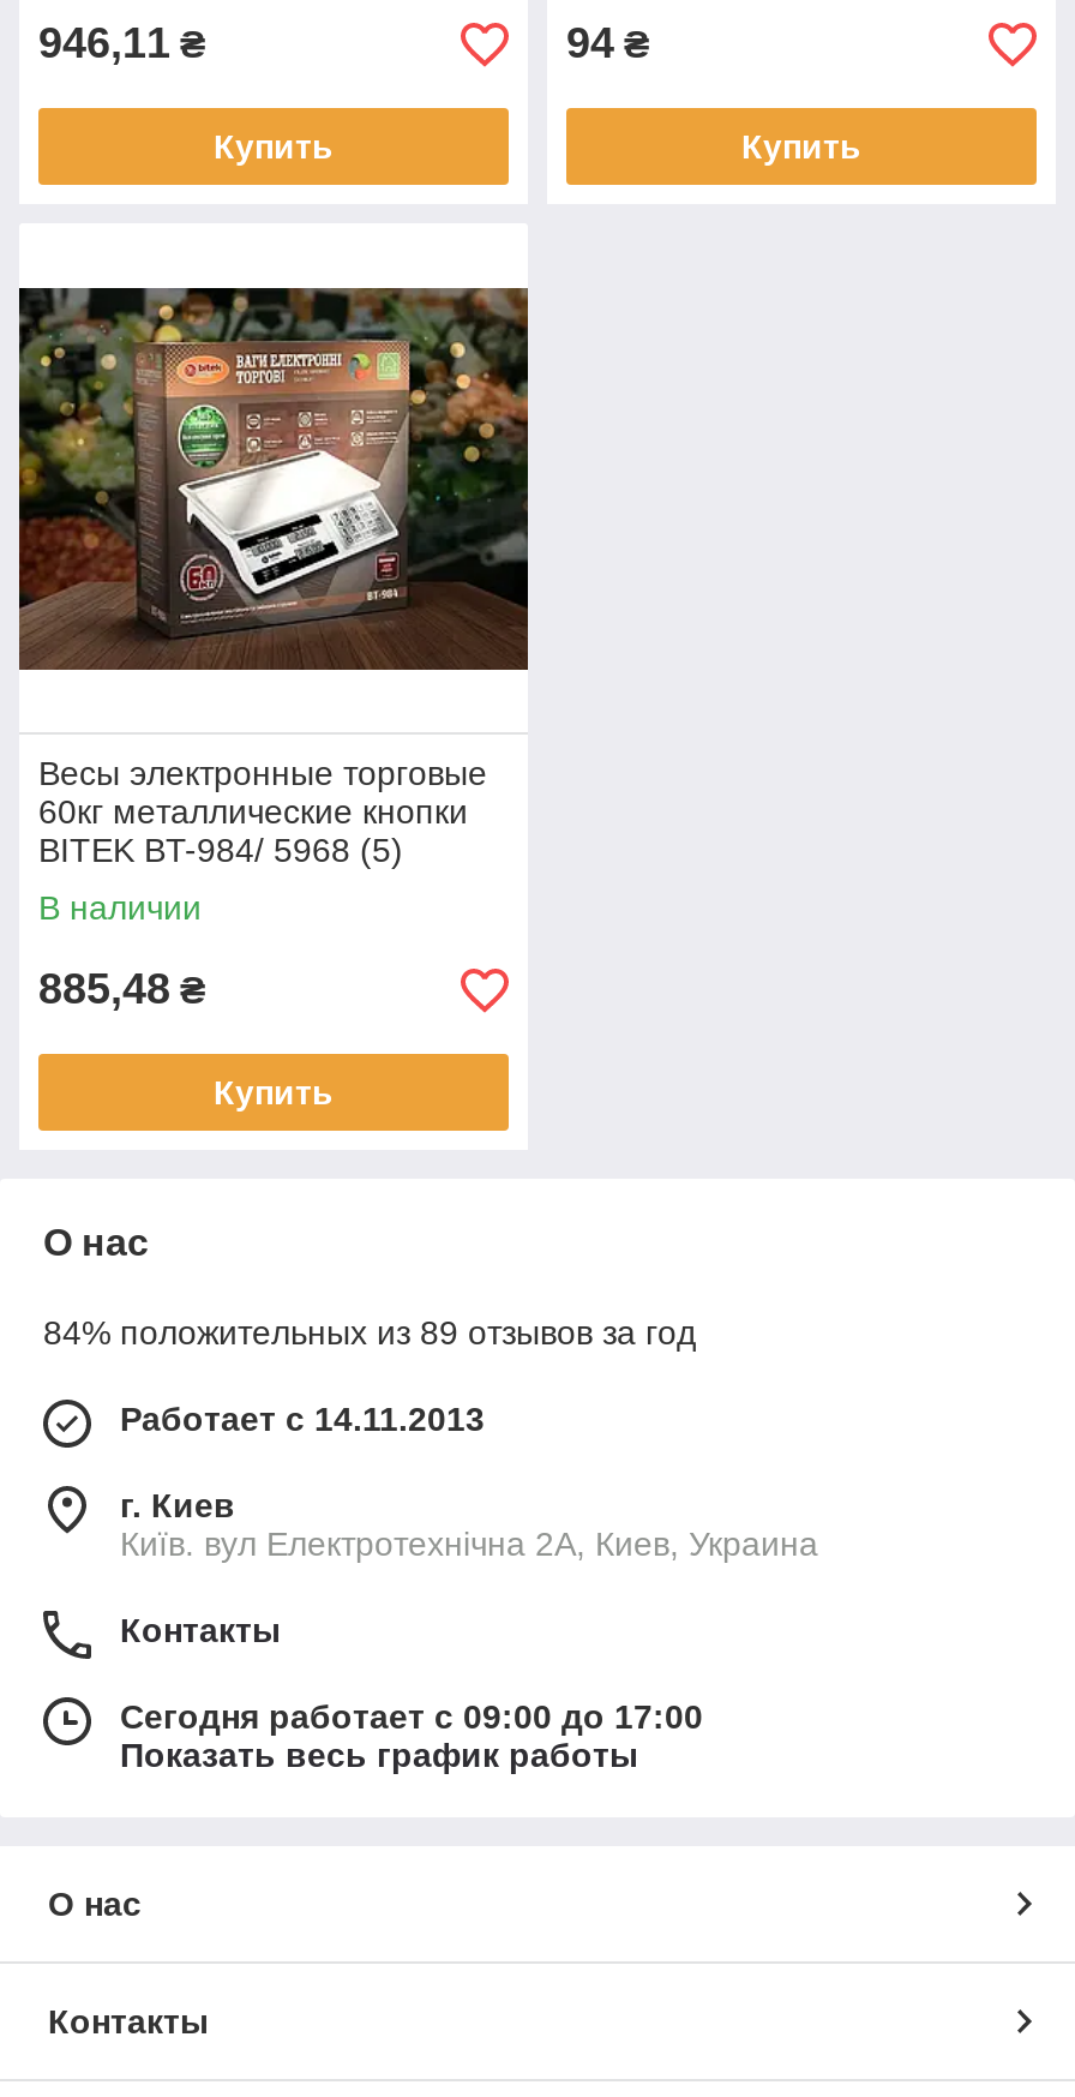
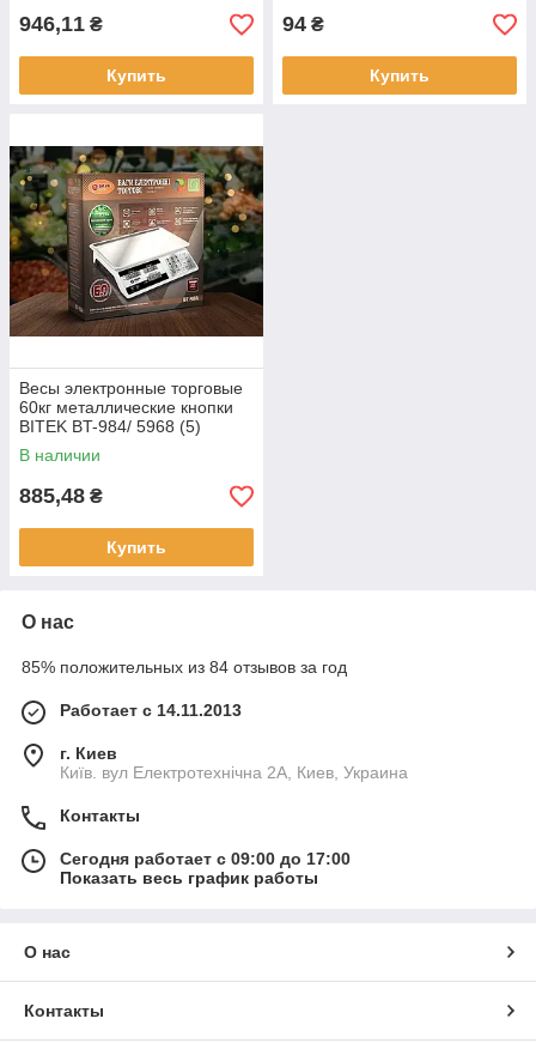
[43,1314,696,1353] 84% положительных из 89 отзывов за год -> [22,658,347,677] 85% положительных из 84 отзывов за год

